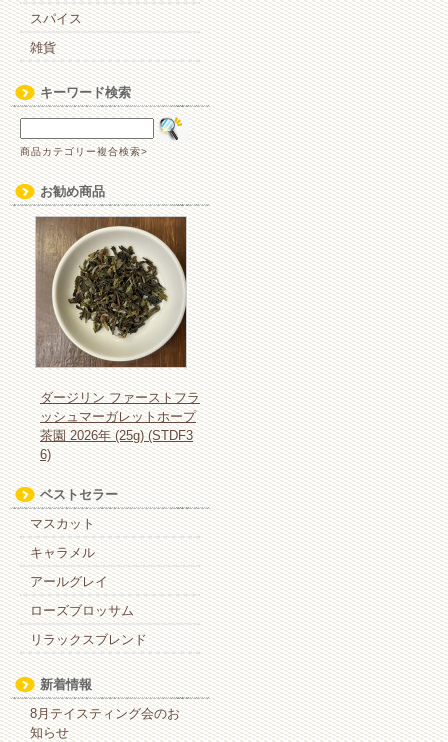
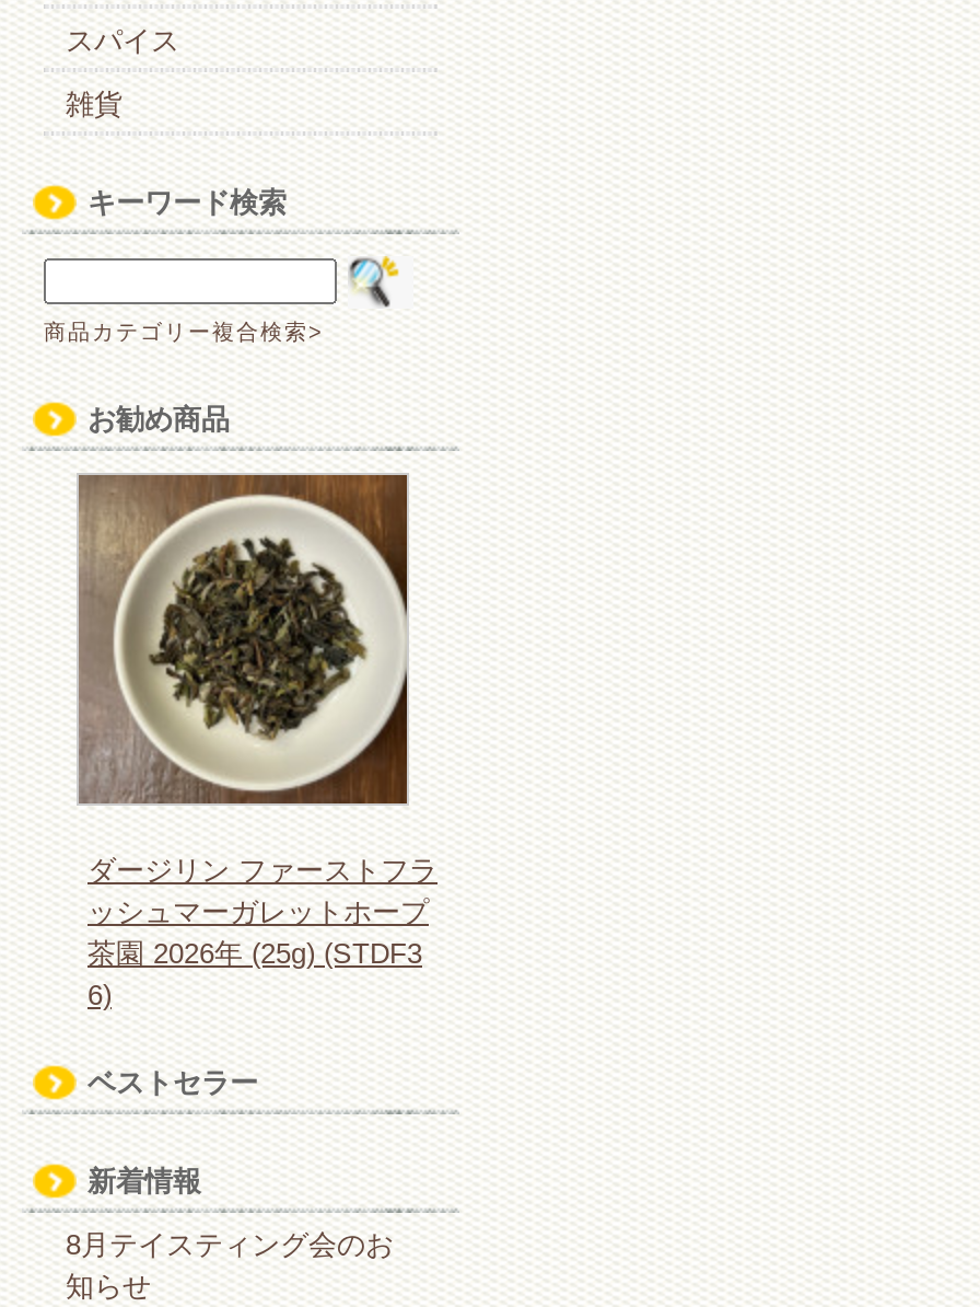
[30,516,147,647] マスカット | キャラメル | アールグレイ | ローズブロッサム | リラックスブレンド -> none

